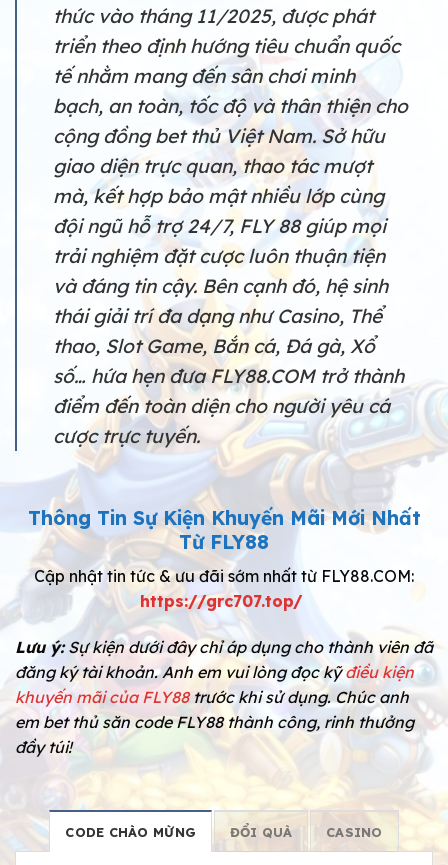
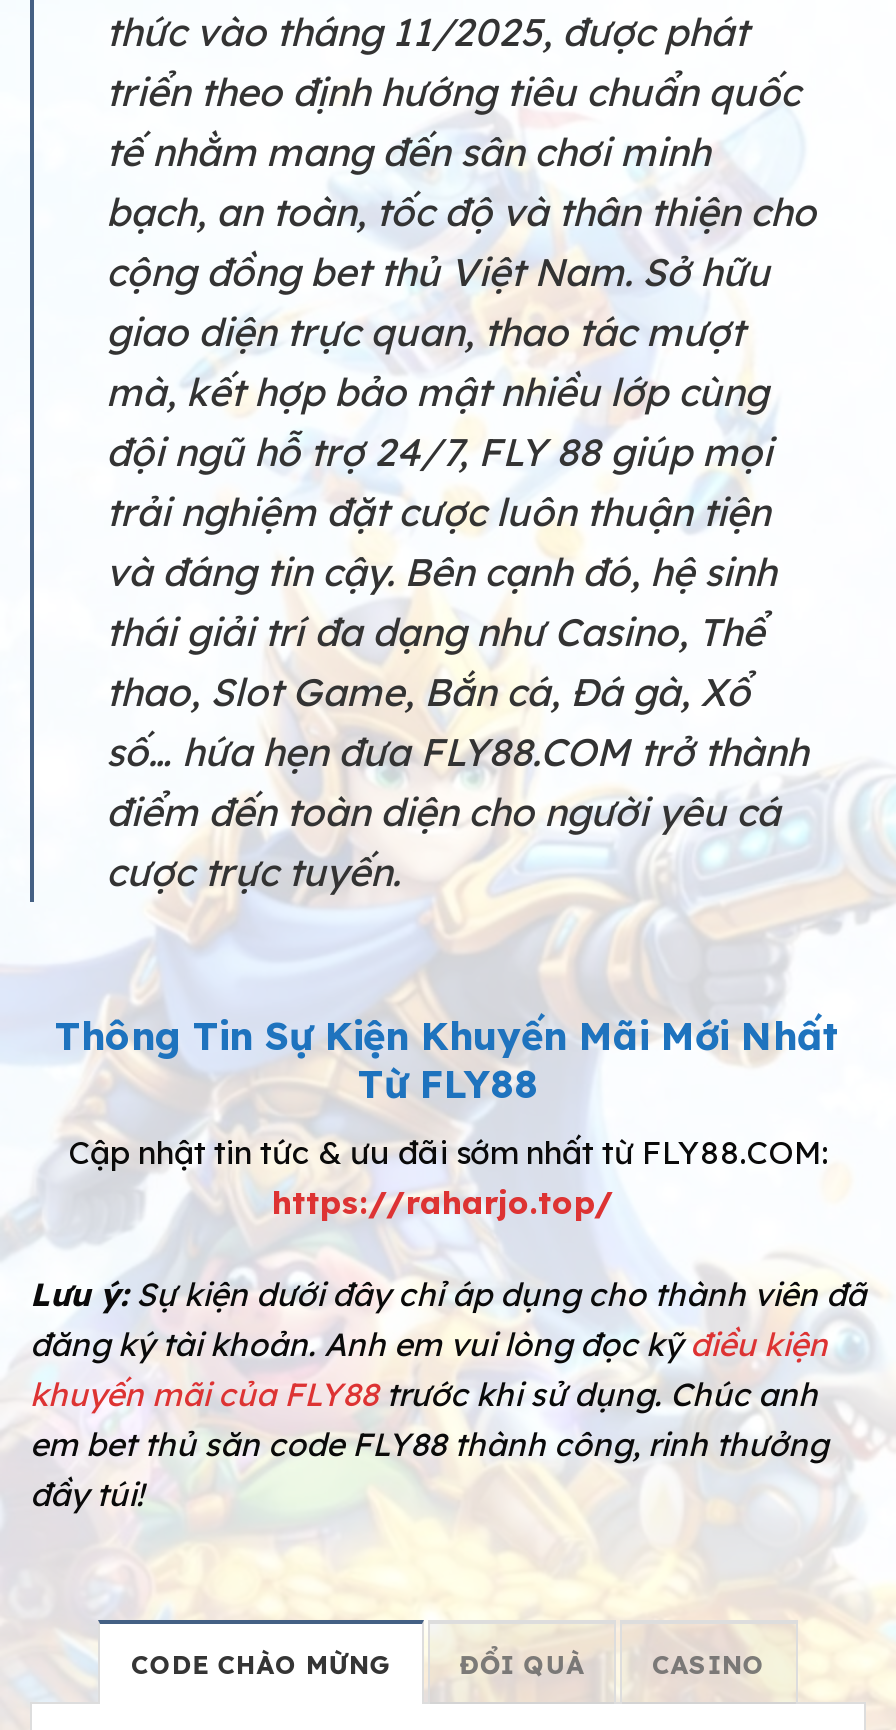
[140,591,303,611] https://grc707.top/ -> [272,1182,614,1222] https://raharjo.top/

